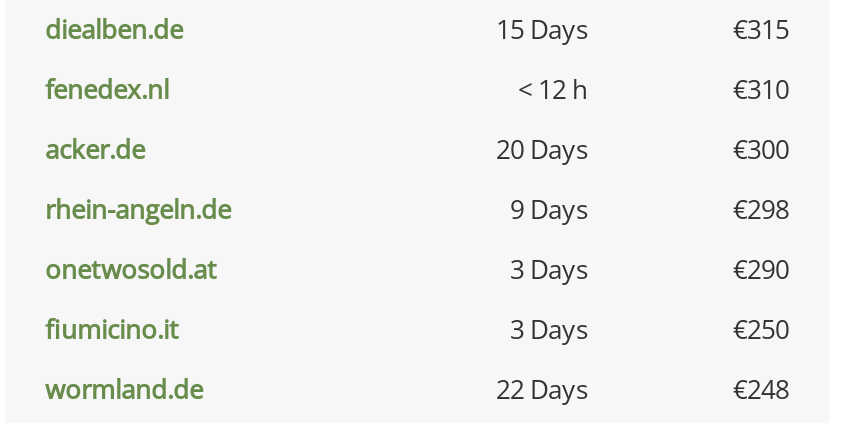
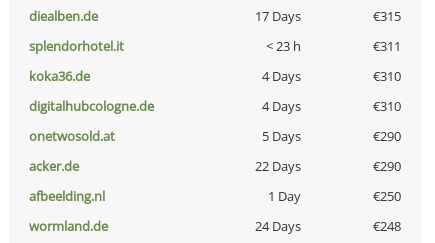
[496,11,588,47] 15 Days -> [254,7,300,25] 17 Days
[45,71,588,107] fenedex.nl | < 12 h -> [29,37,401,85] splendorhotel.it | < 23 h | €311 | koka36.de | 4 Days
[45,131,789,227] acker.de | 20 Days | €300 | rhein-angeln.de | 9 Days | €298 -> [29,97,401,115] digitalhubcologne.de | 4 Days | €310
[510,251,588,287] 3 Days -> [261,127,300,145] 5 Days
[45,311,588,347] fiumicino.it | 3 Days -> [29,157,401,205] acker.de | 22 Days | €290 | afbeelding.nl | 1 Day
[496,371,588,407] 22 Days -> [254,217,300,235] 24 Days

